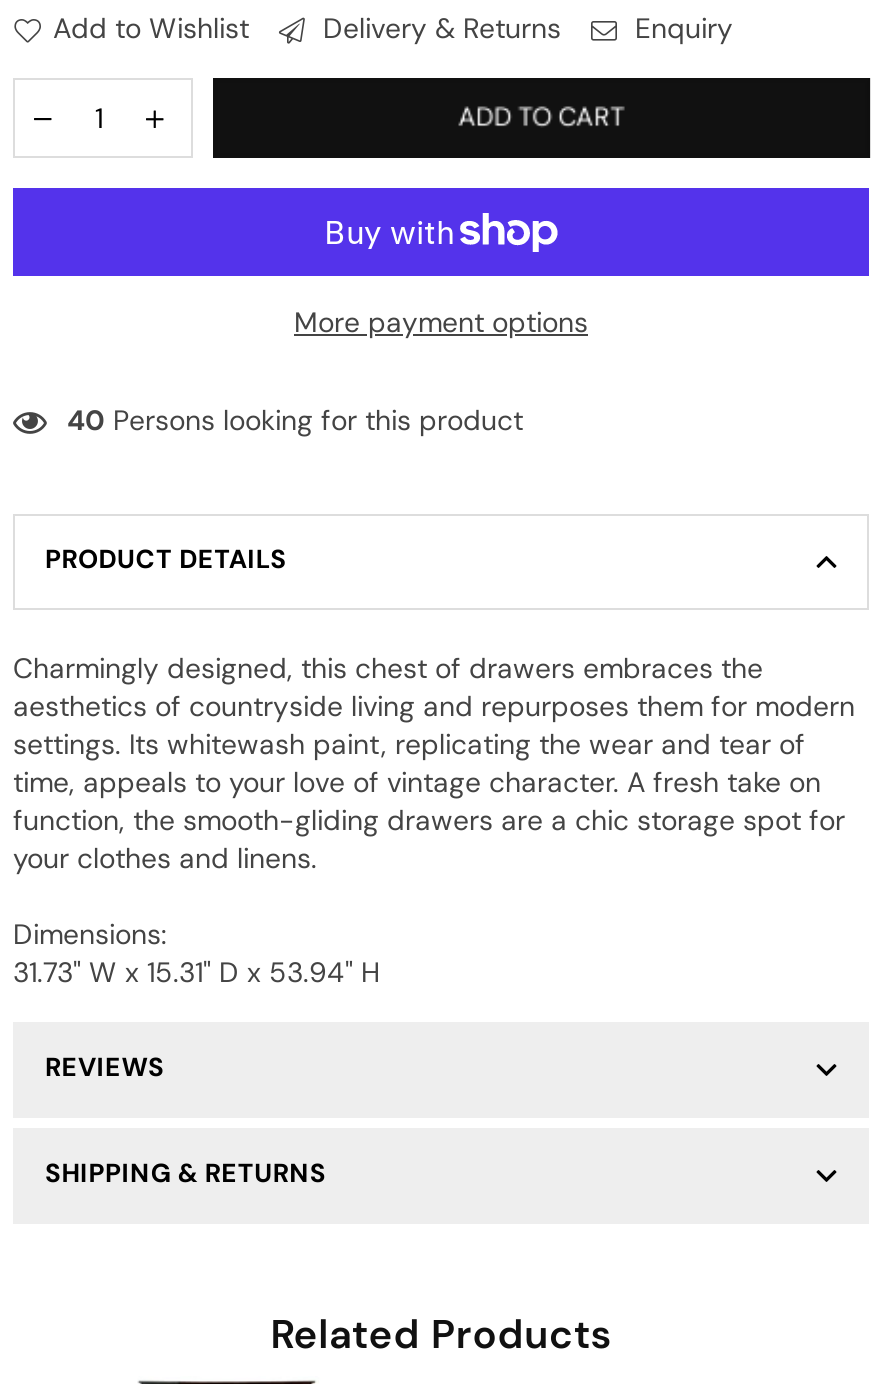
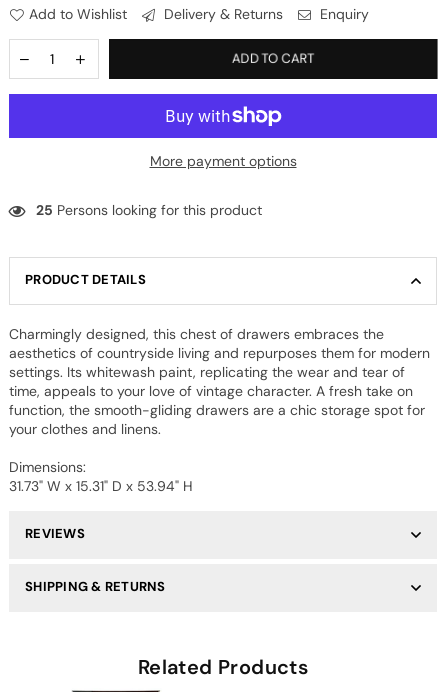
[67,401,523,437] 40 Persons looking for this product -> [36,201,262,219] 25 Persons looking for this product

